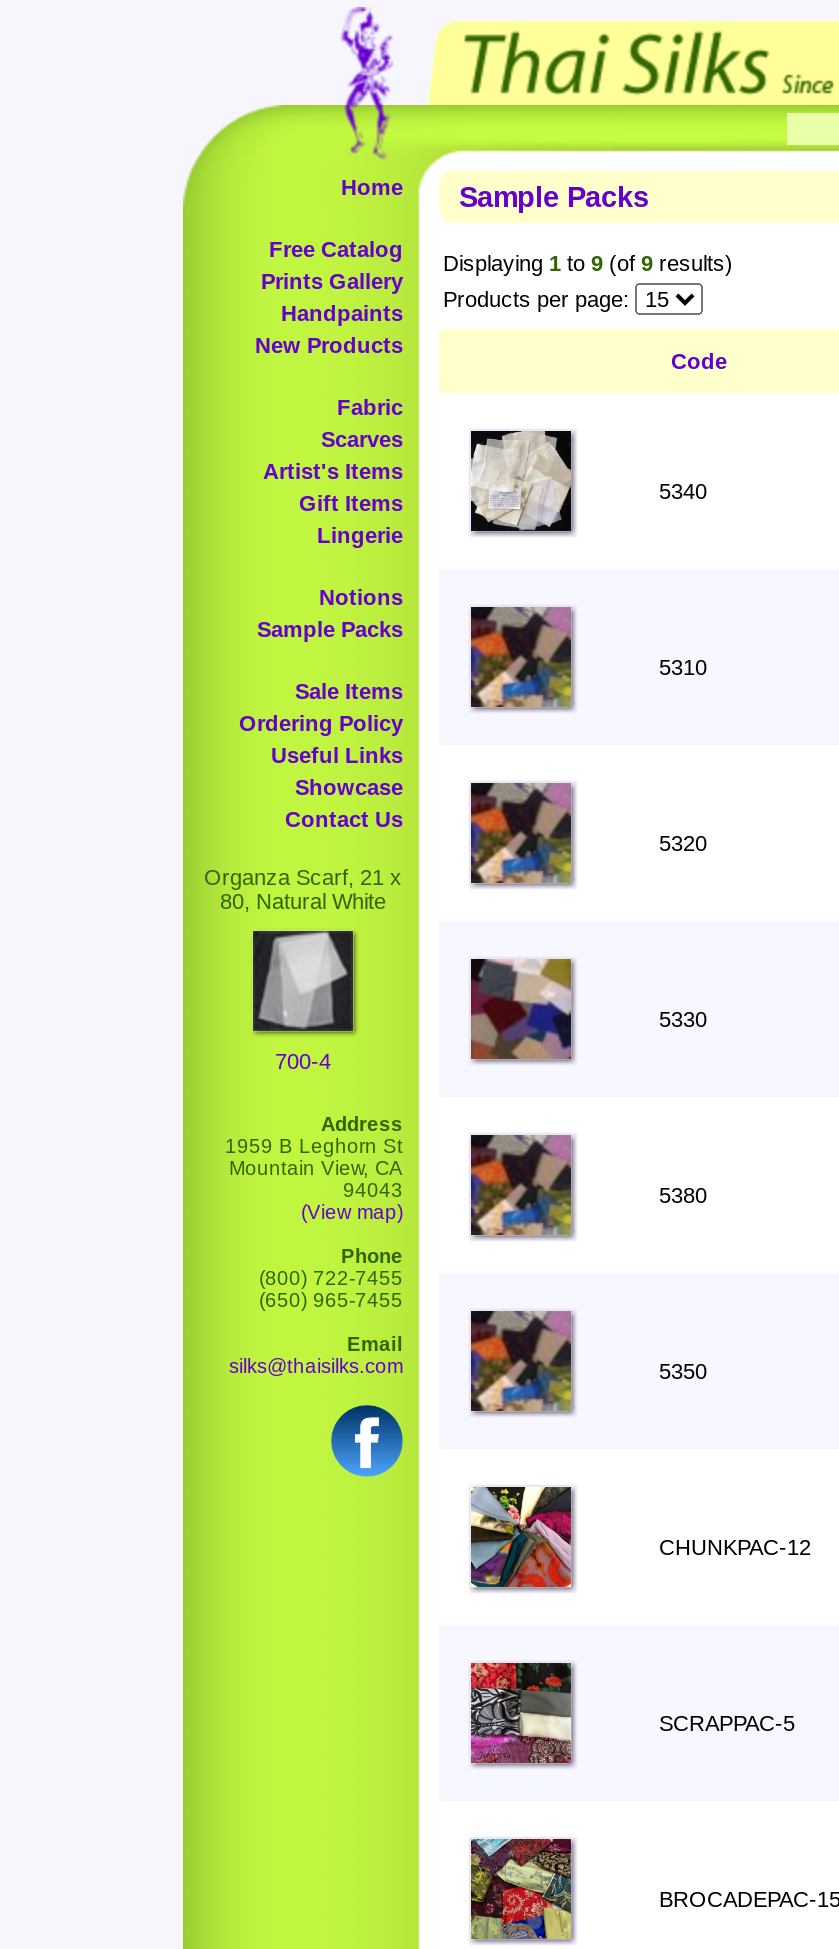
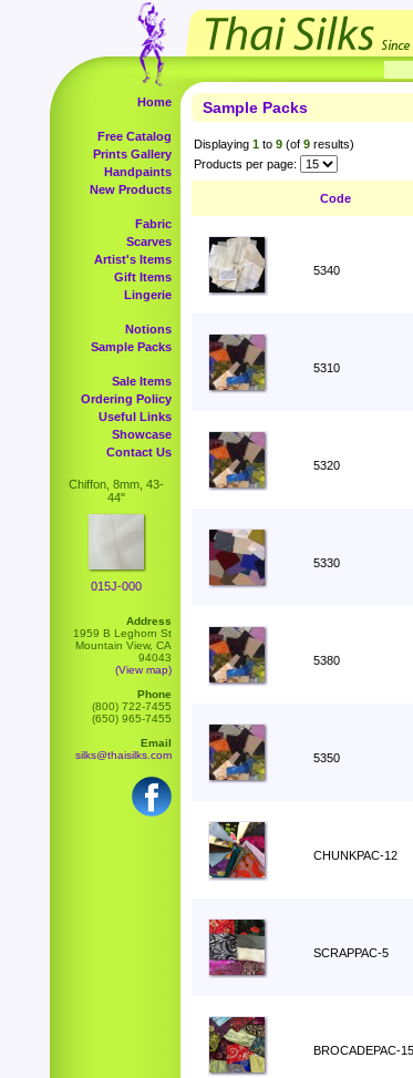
[204,865,402,913] Organza Scarf, 21 x | 80, Natural White -> [69,478,164,504] Chiffon, 8mm, 43- | 44"
[251,929,355,1073] [image] | 700-4 -> [87,513,145,593] [image] | 015J-000

